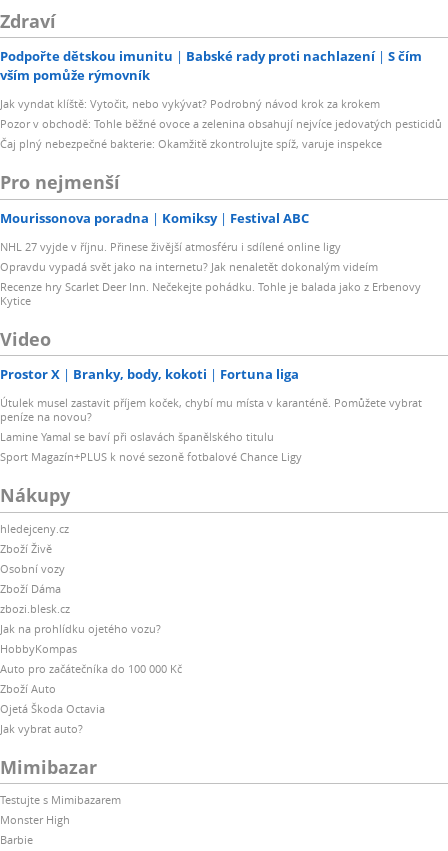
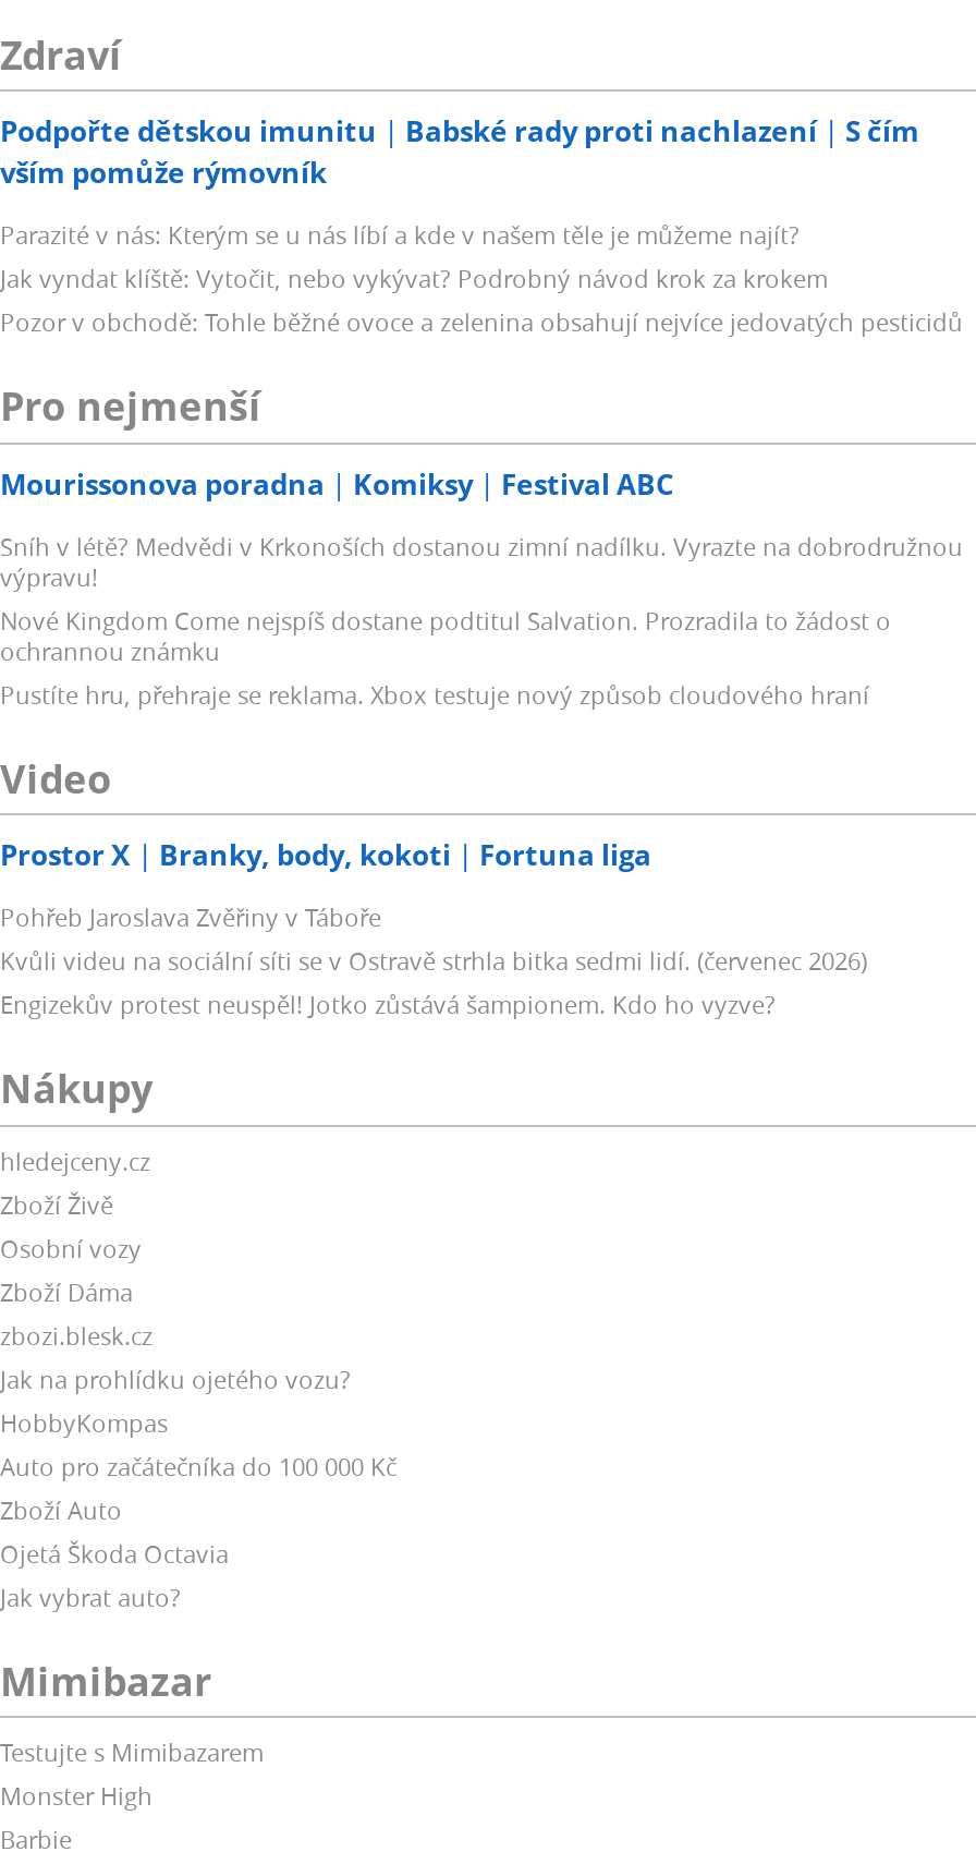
none -> [0,218,800,251] Parazité v nás: Kterým se u nás líbí a kde v našem těle je můžeme najít?
moved [0,96,442,131] -> [0,262,963,338]: Jak vyndat klíště: Vytočit, nebo vykývat? Podrobný návod krok za krokem | Pozor v obchodě: Tohle běžné ovoce a zelenina obsahují nejvíce jedovatých pesticidů
[0,136,382,151] Čaj plný nebezpečné bakterie: Okamžitě zkontrolujte spíž, varuje inspekce -> none
[0,238,421,307] NHL 27 vyjde v říjnu. Přinese živější atmosféru i sdílené online ligy | Opravdu vypadá svět jako na internetu? Jak nenaletět dokonalým videím | Recenze hry Scarlet Deer Inn. Nečekejte pohádku. Tohle je balada jako z Erbenovy | Kytice -> [0,529,963,710] Sníh v létě? Medvědi v Krkonoších dostanou zimní nadílku. Vyrazte na dobrodružnou | výpravu! | Nové Kingdom Come nejspíš dostane podtitul Salvation. Prozradila to žádost o | ochrannou známku | Pustíte hru, přehraje se reklama. Xbox testuje nový způsob cloudového hraní
[0,395,422,464] Útulek musel zastavit příjem koček, chybí mu místa v karanténě. Pomůžete vybrat | peníze na novou? | Lamine Yamal se baví při oslavách španělského titulu | Sport Magazín+PLUS k nové sezoně fotbalové Chance Ligy -> [0,900,867,1020] Pohřeb Jaroslava Zvěřiny v Táboře | Kvůli videu na sociální síti se v Ostravě strhla bitka sedmi lidí. (červenec 2026) | Engizekův protest neuspěl! Jotko zůstává šampionem. Kdo ho vyzve?

